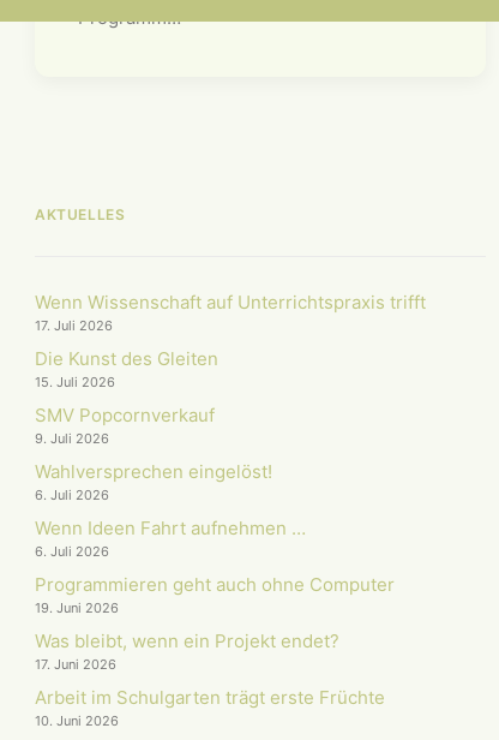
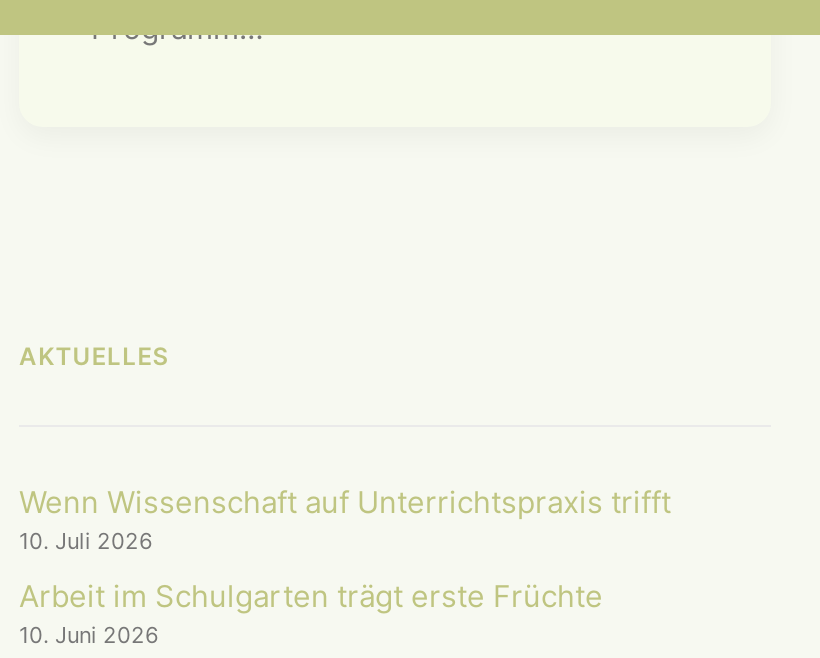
[35,317,395,673] 17. Juli 2026 | Die Kunst des Gleiten | 15. Juli 2026 | SMV Popcornverkauf | 9. Juli 2026 | Wahlversprechen eingelöst! | 6. Juli 2026 | Wenn Ideen Fahrt aufnehmen … | 6. Juli 2026 | Programmieren geht auch ohne Computer | 19. Juni 2026 | Was bleibt, wenn ein Projekt endet? | 17. Juni 2026 -> [19,527,153,555] 10. Juli 2026

